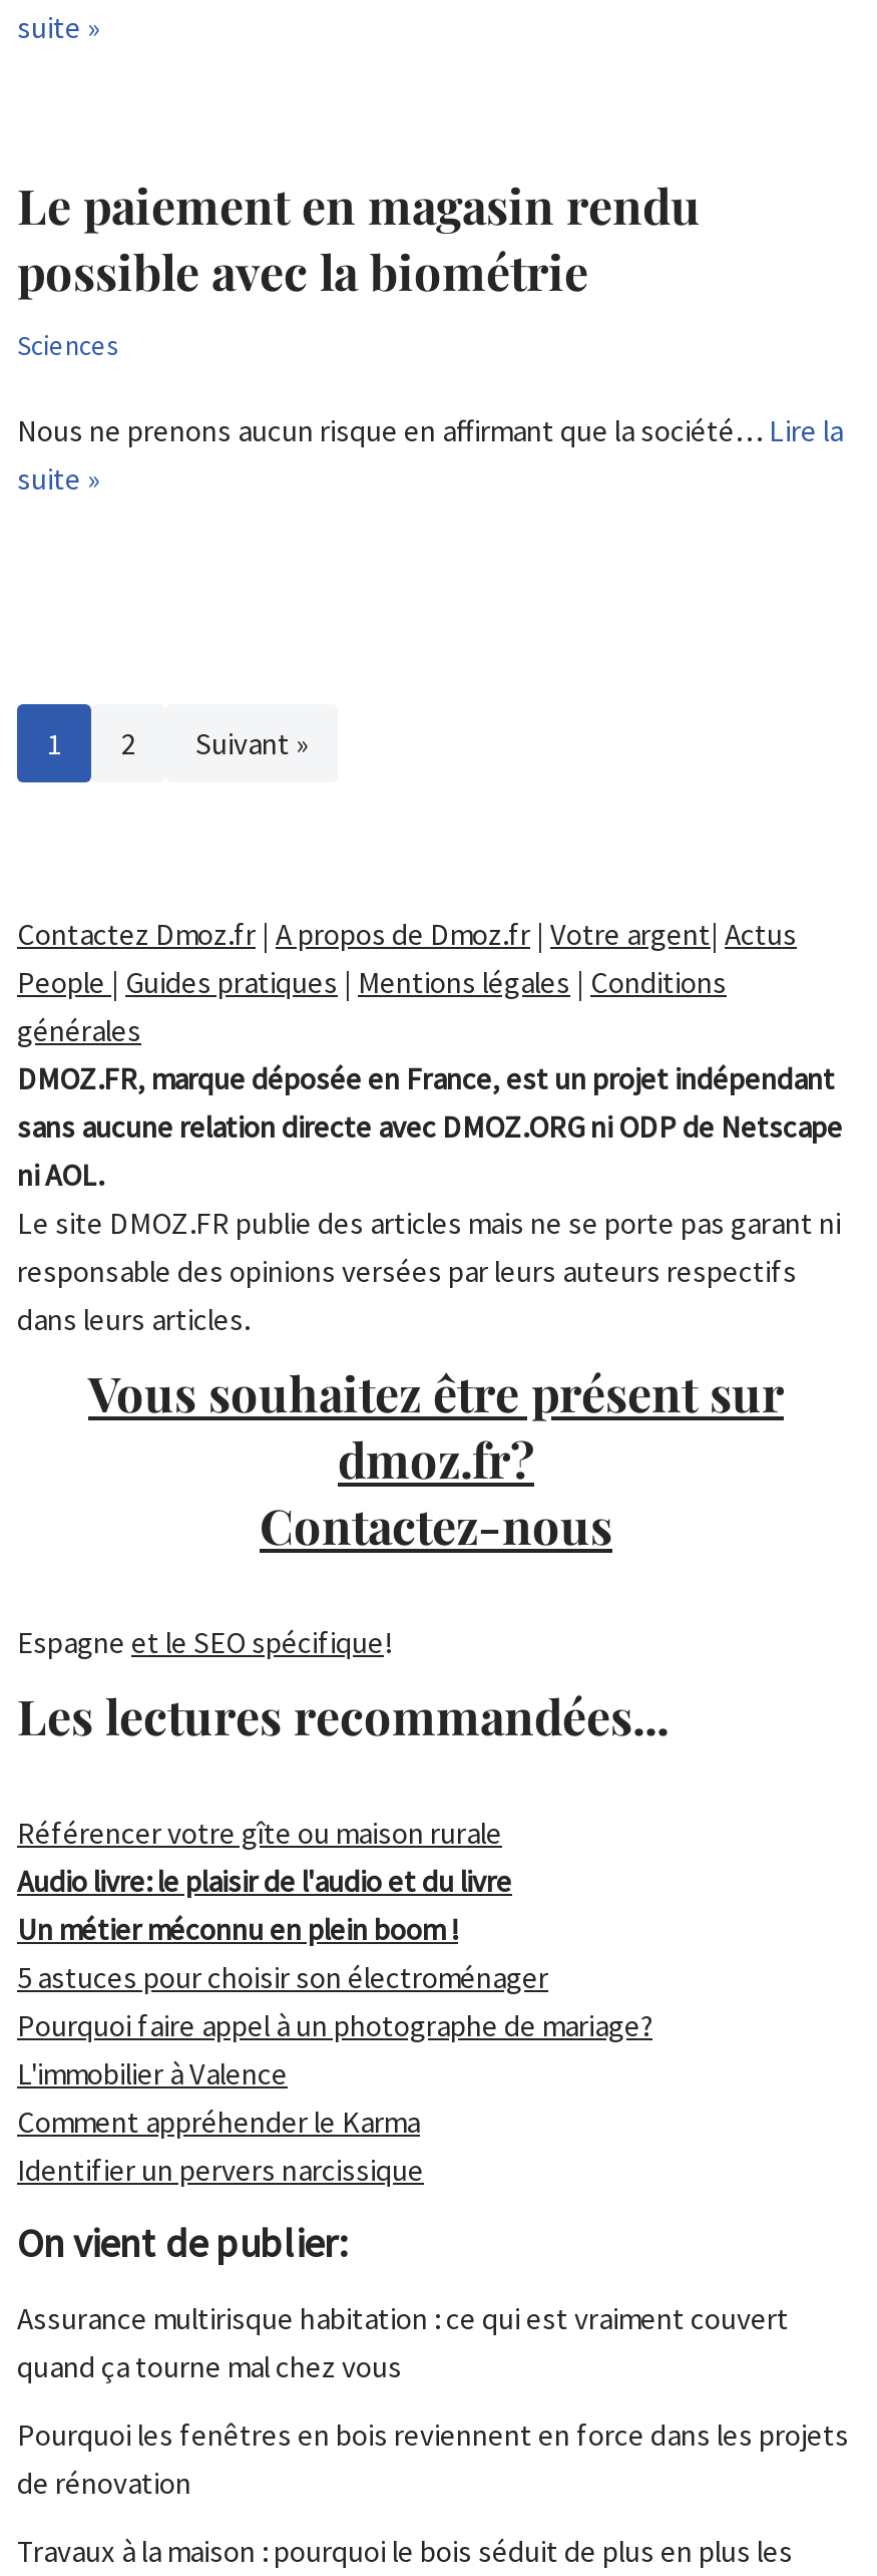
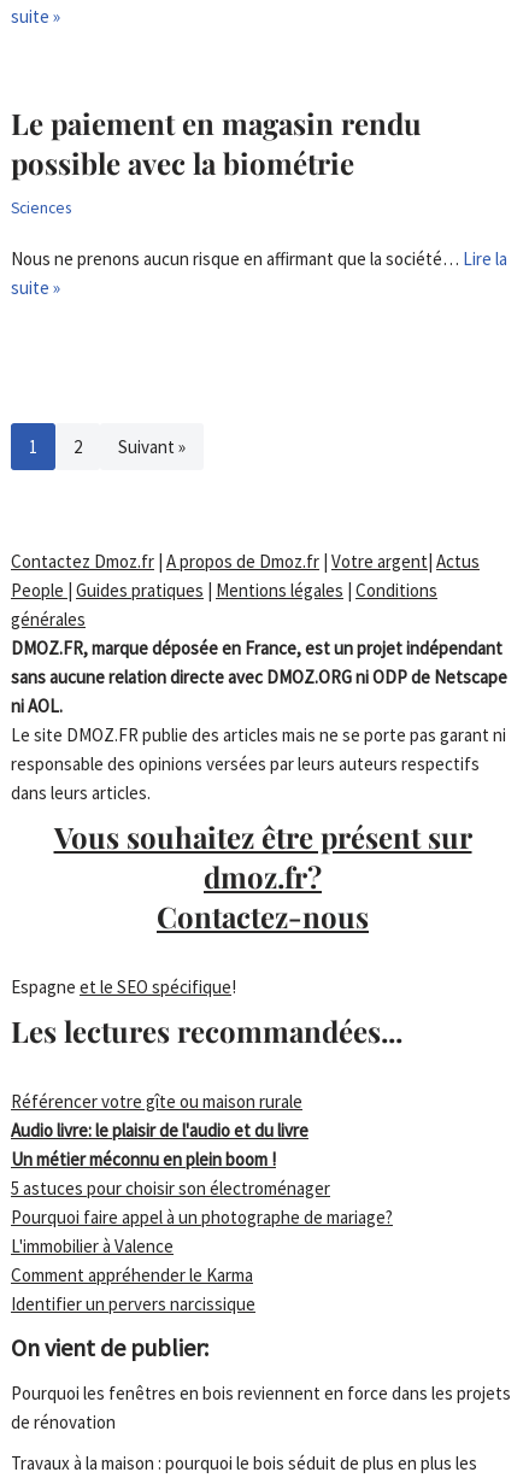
[17,2299,789,2385] Assurance multirisque habitation : ce qui est vraiment couvert | quand ça tourne mal chez vous -> none

